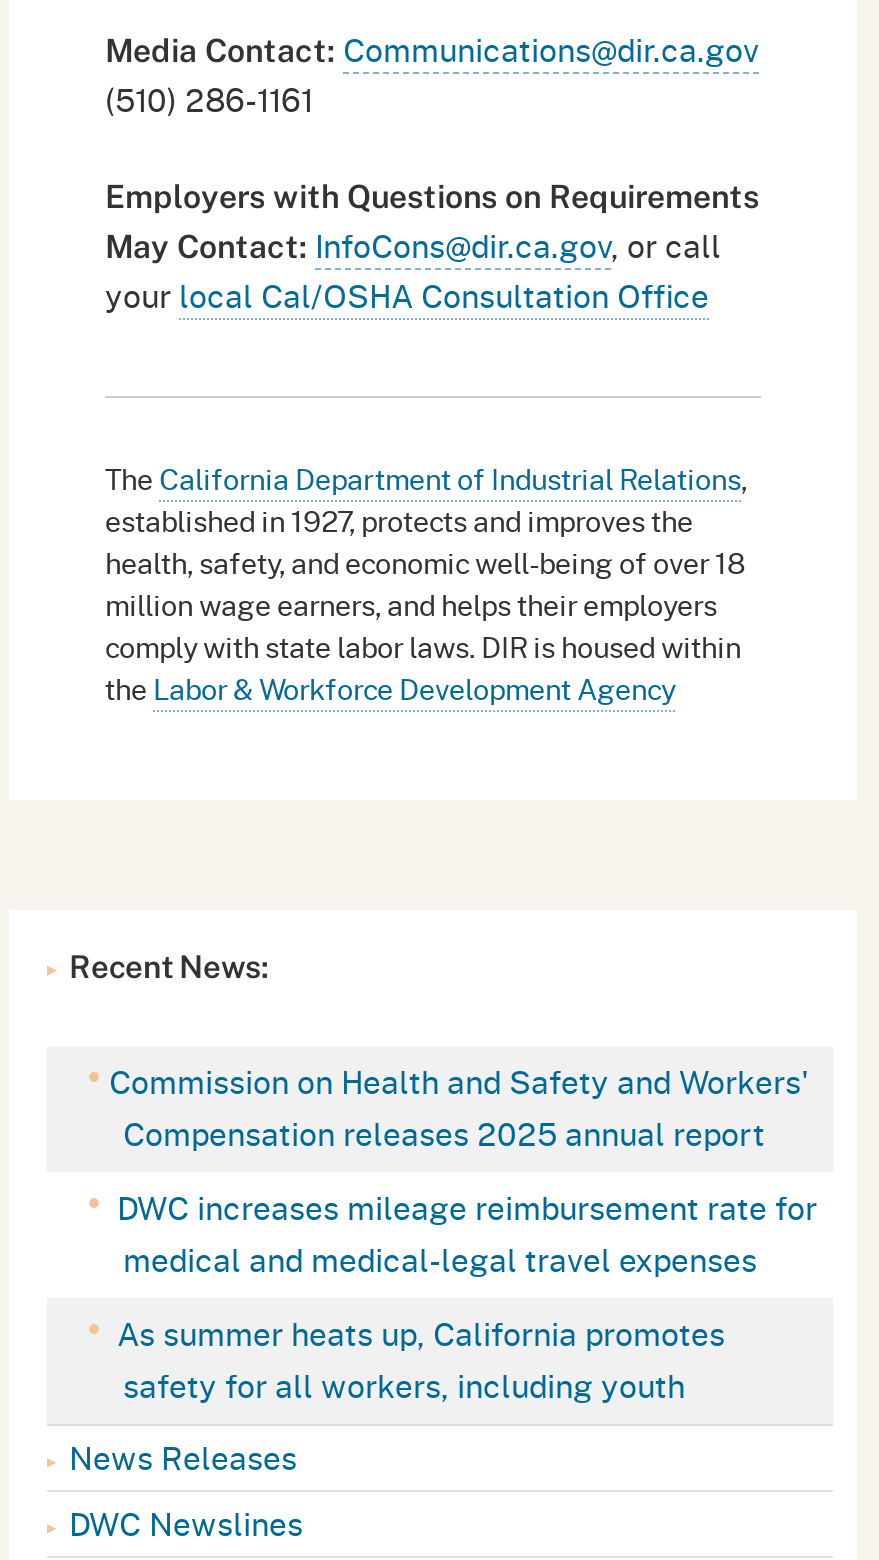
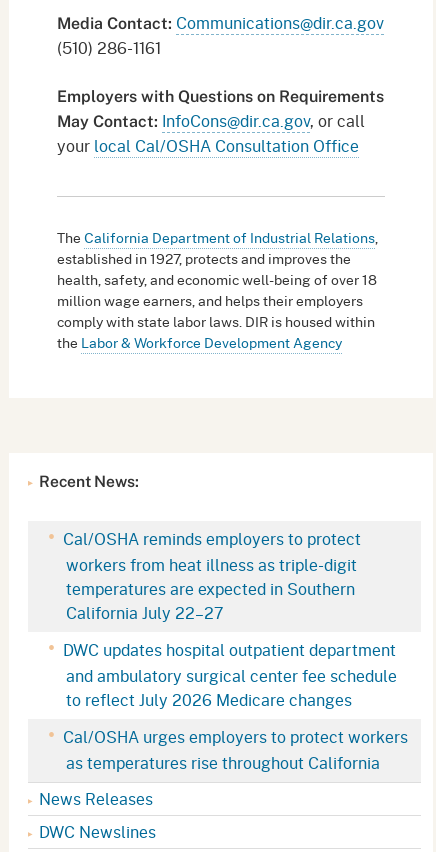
[109,1058,809,1156] Commission on Health and Safety and Workers' | Compensation releases 2025 annual report -> [59,527,361,624] Cal/OSHA reminds employers to protect | workers from heat illness as triple-digit | temperatures are expected in Southern | California July 22–27
[109,1184,817,1282] DWC increases mileage reimbursement rate for | medical and medical-legal travel expenses -> [59,638,397,711] DWC updates hospital outpatient department | and ambulatory surgical center fee schedule | to reflect July 2026 Medicare changes
[109,1310,725,1408] As summer heats up, California promotes | safety for all workers, including youth -> [59,725,408,774] Cal/OSHA urges employers to protect workers | as temperatures rise throughout California

